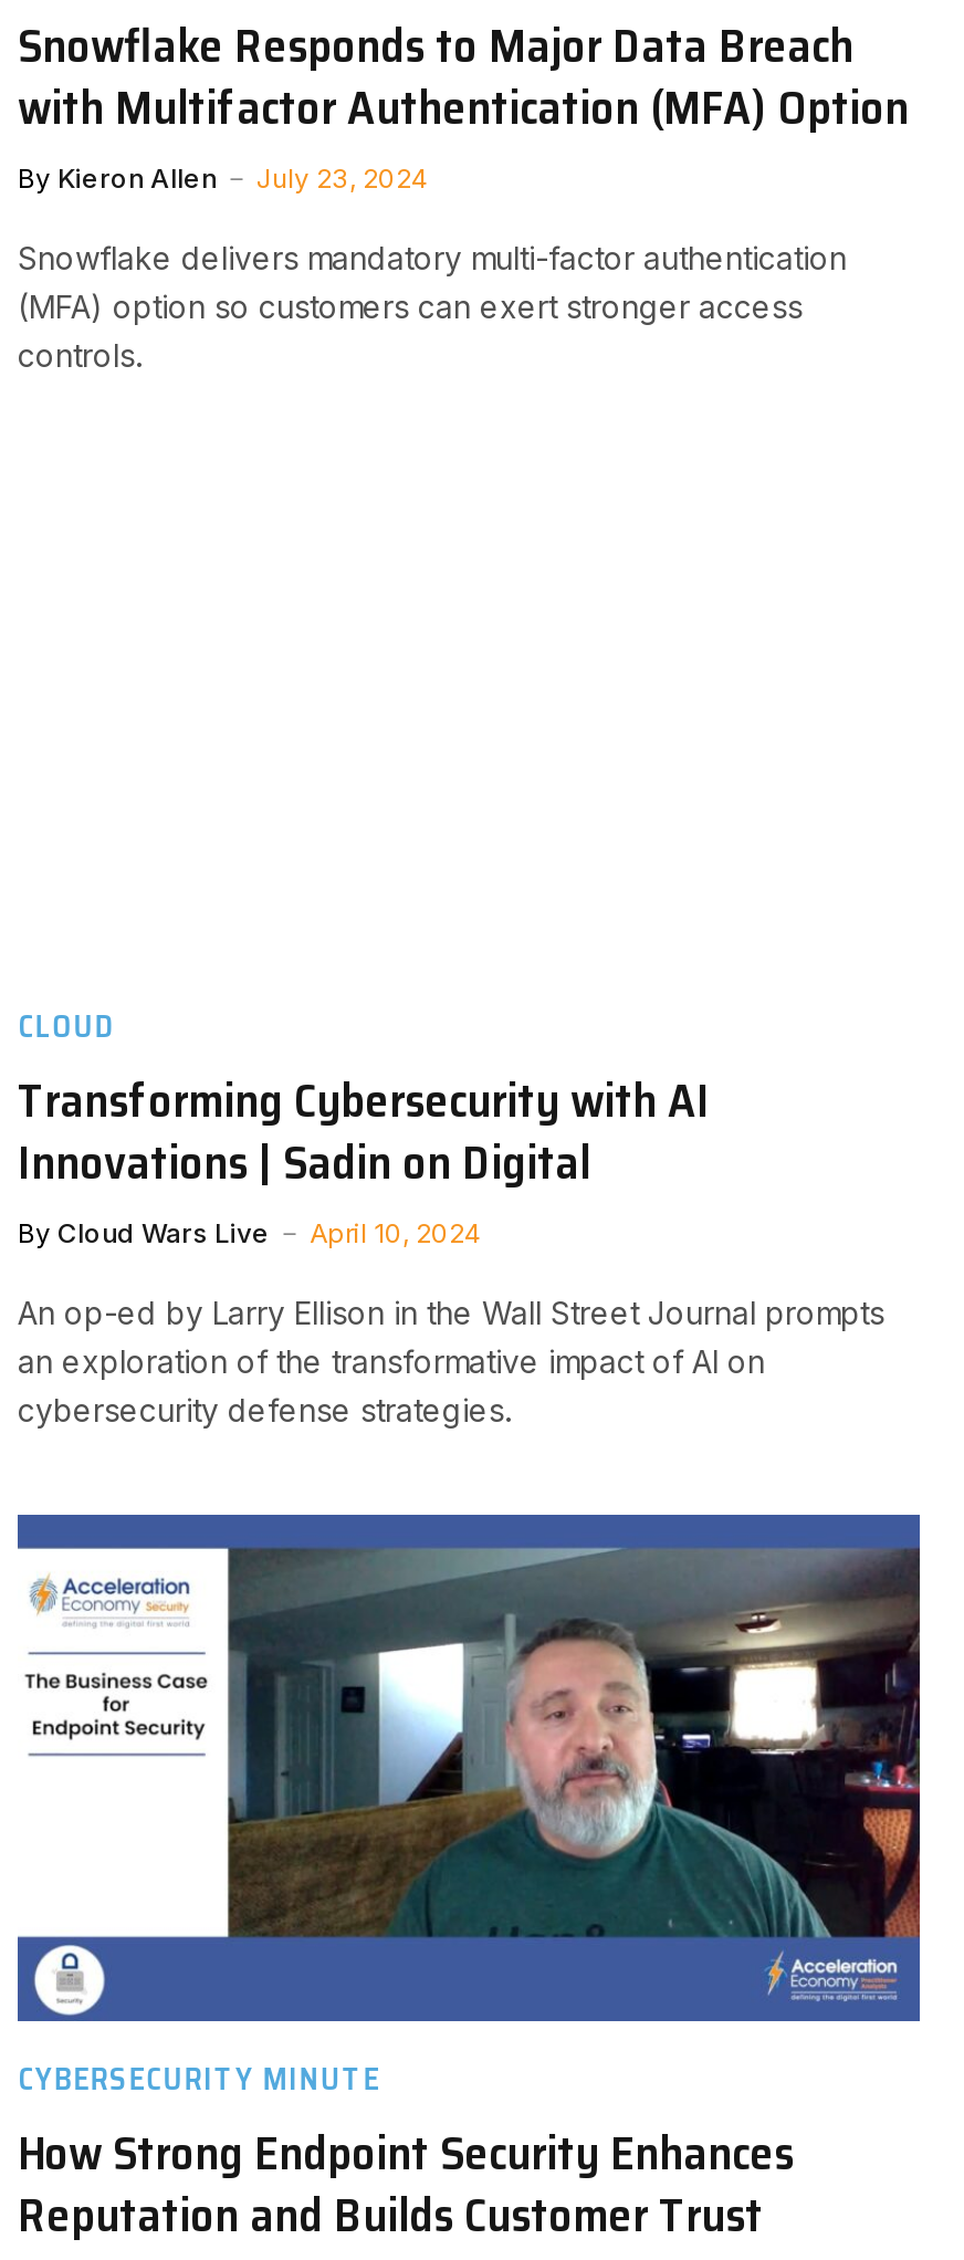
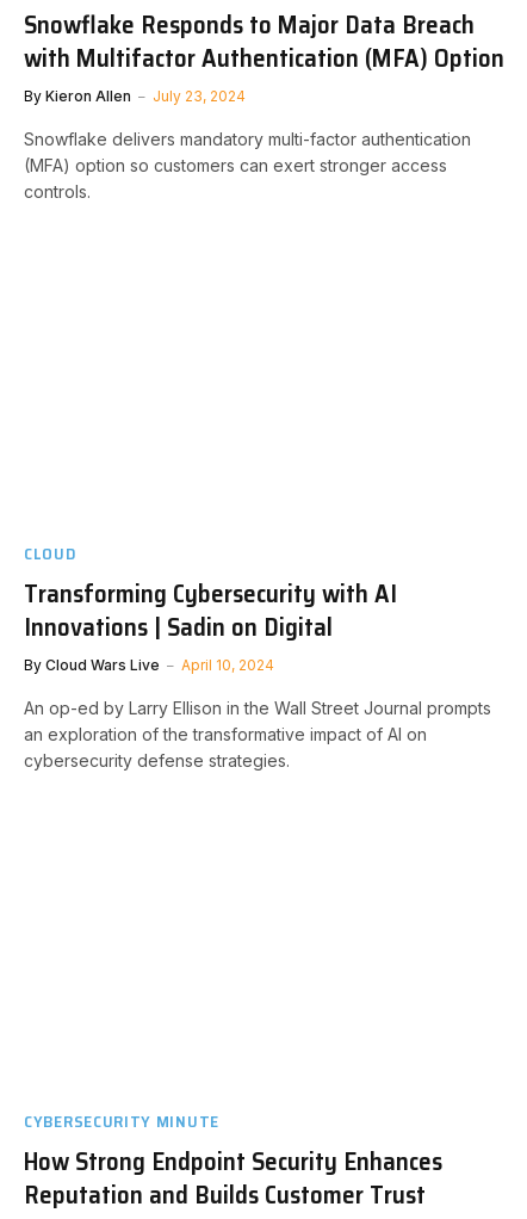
[15,1513,922,2023] [image] -> none

